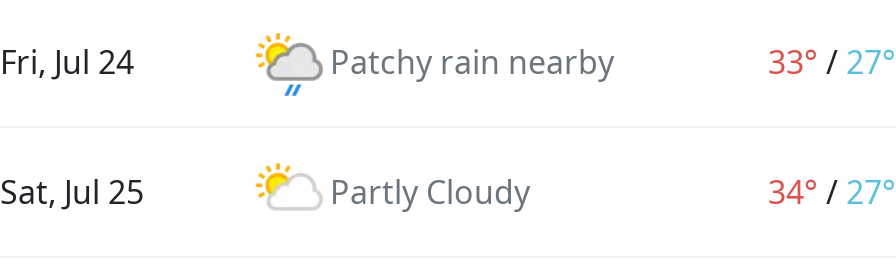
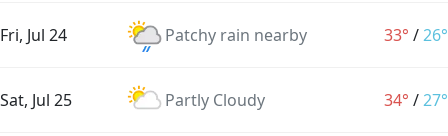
[768,40,896,84] 33° / 27° -> [384,24,448,46] 33° / 26°

